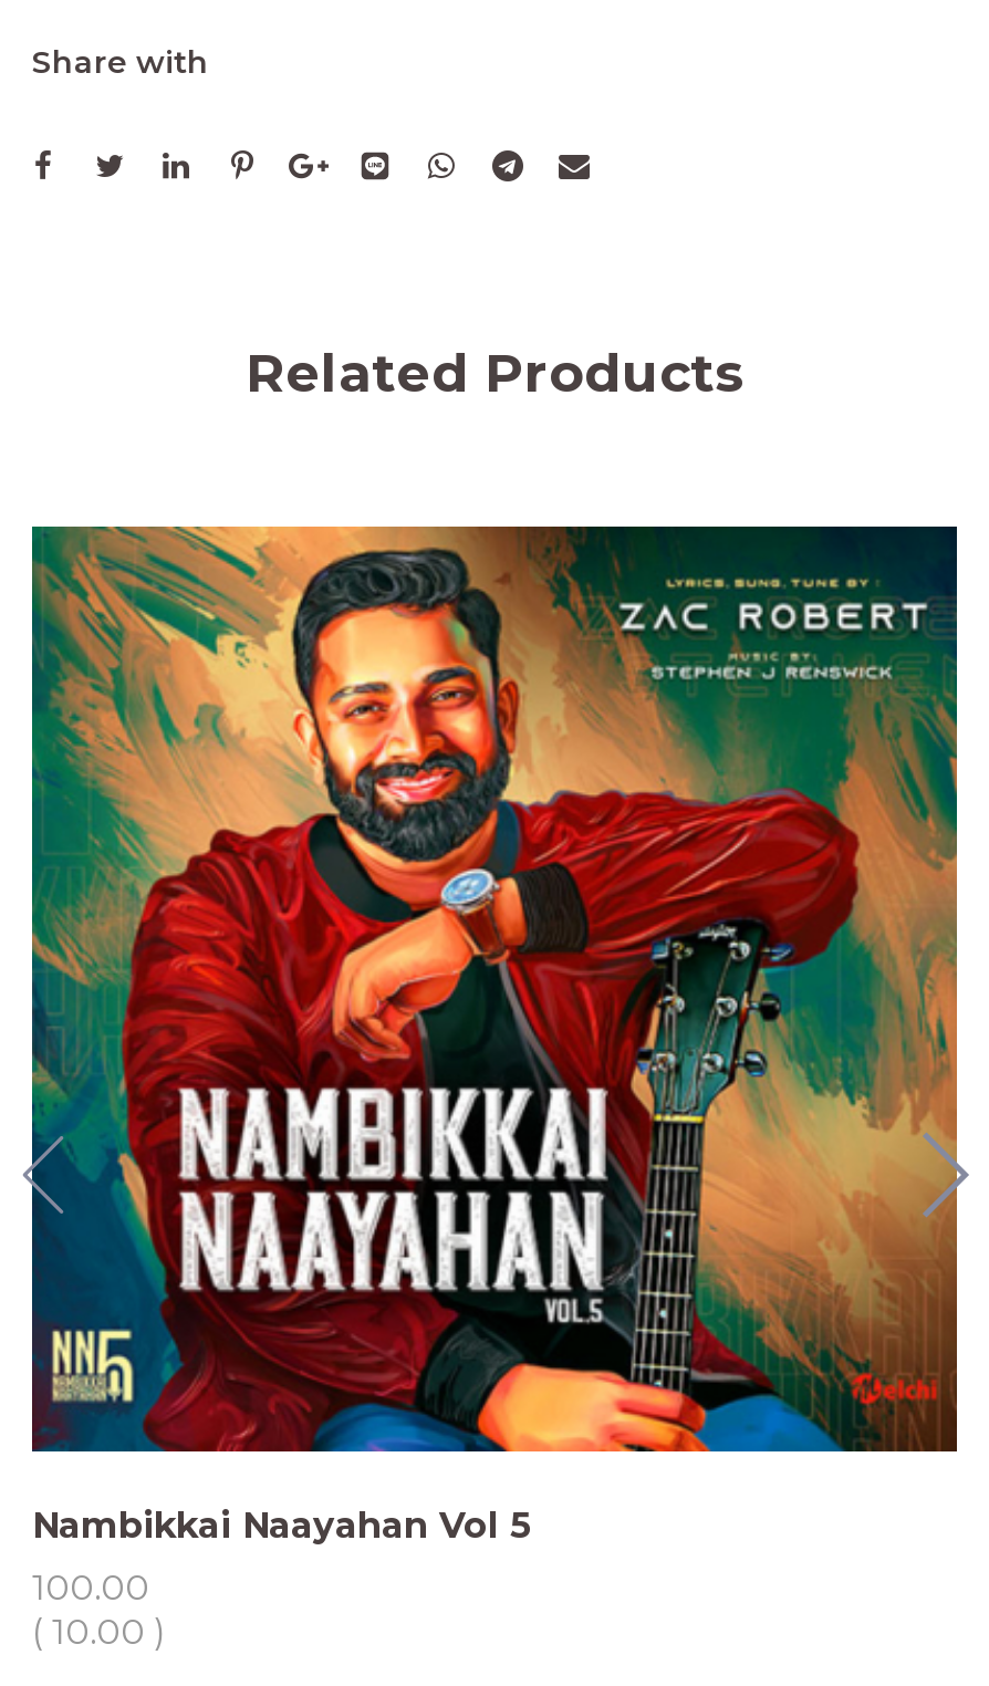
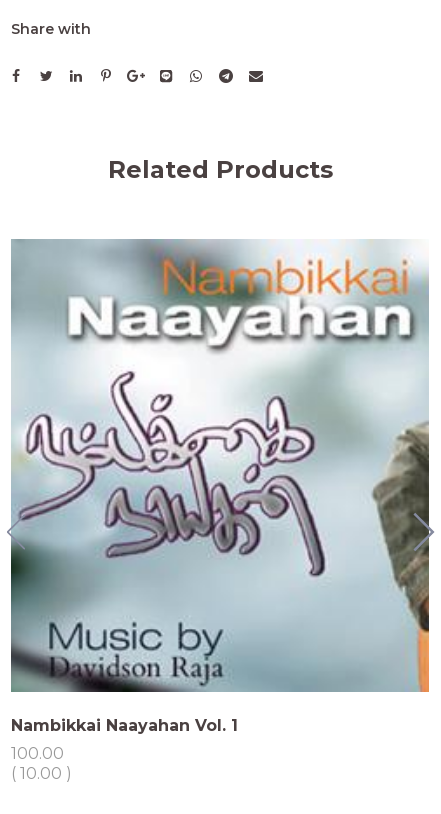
[30,524,959,1546] [image] | Nambikkai Naayahan Vol 5 -> [10,238,430,735] [image] | Nambikkai Naayahan Vol. 1

